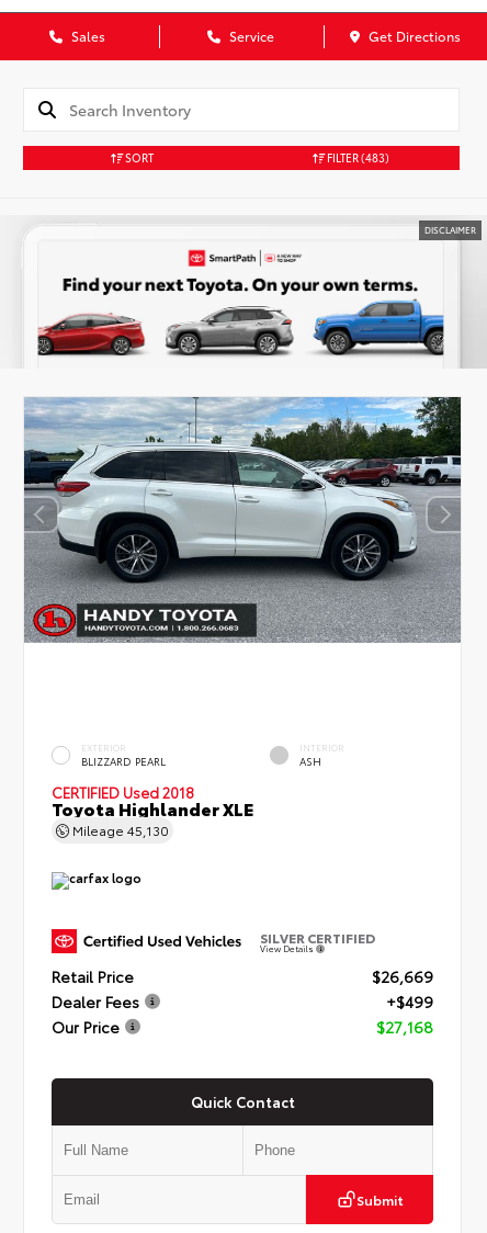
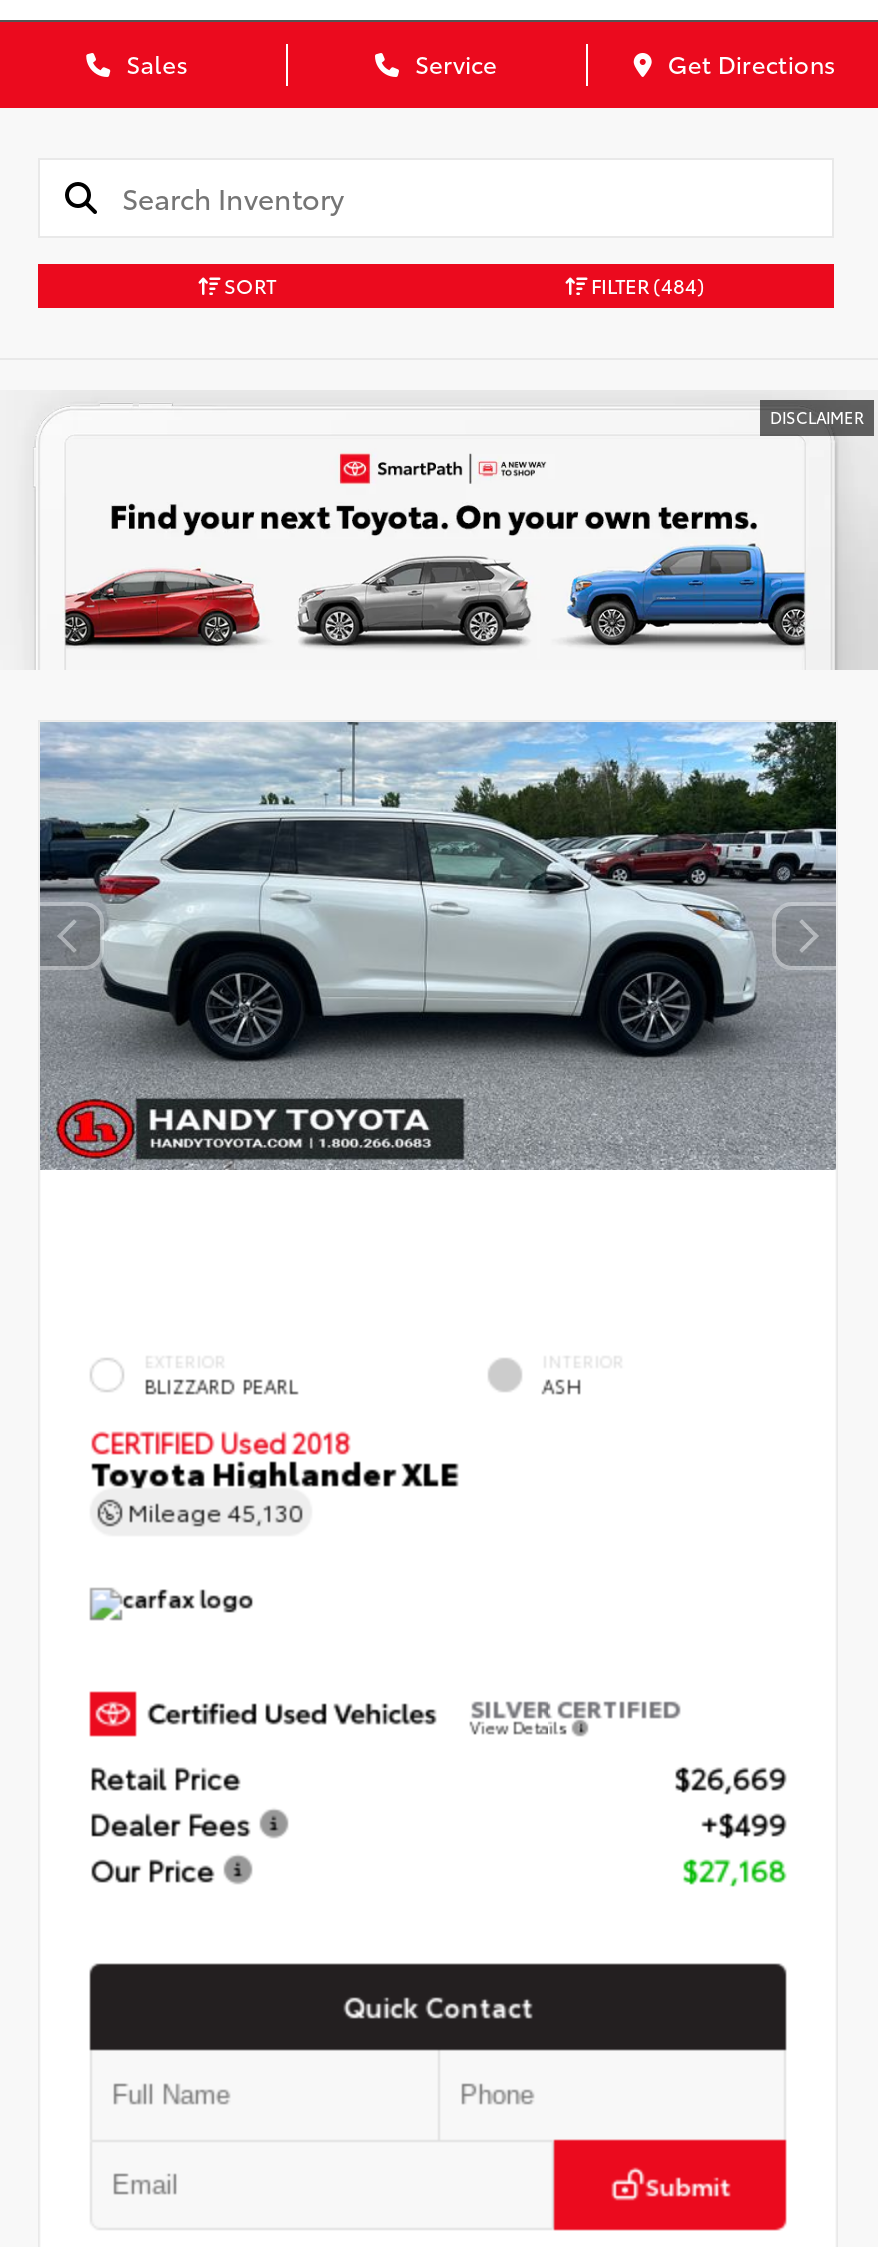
[324,149,389,165] FILTER (483) -> [587,270,705,300] FILTER (484)

